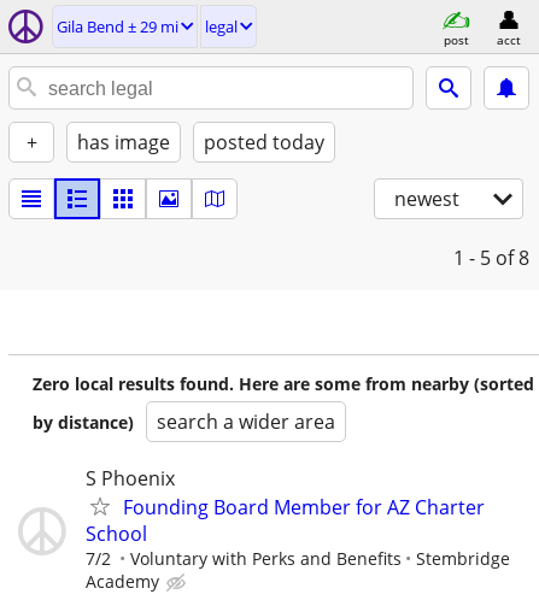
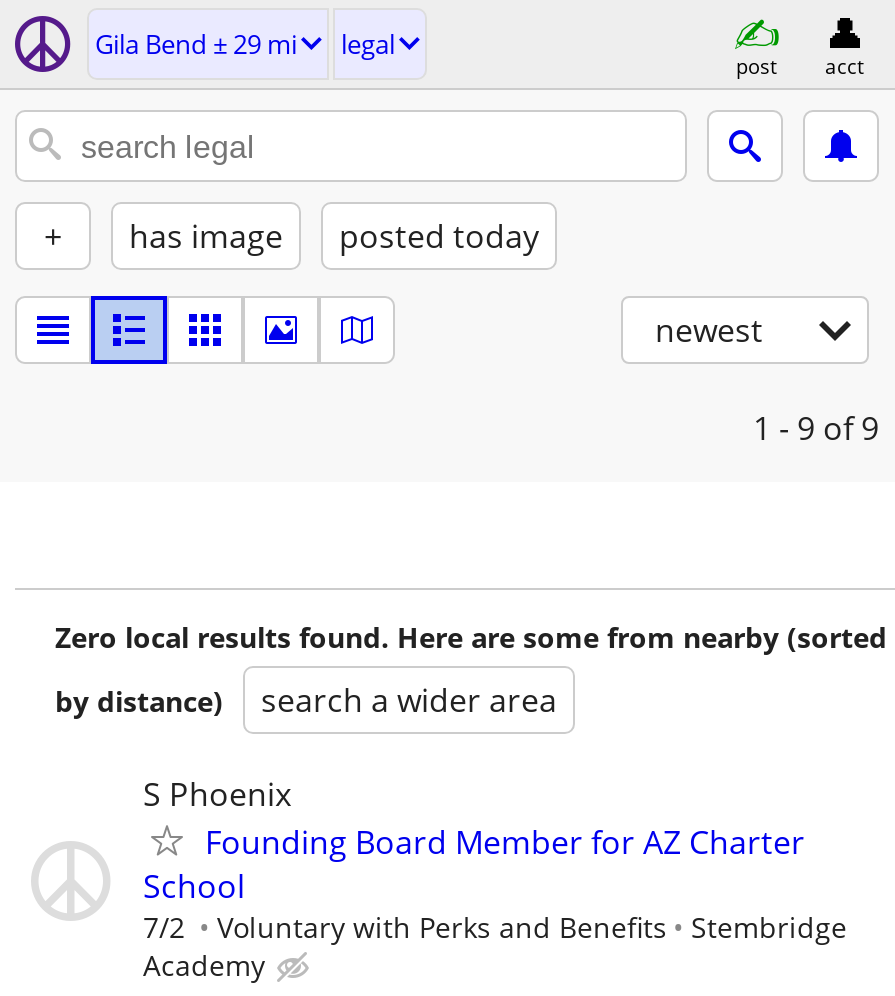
[453,245,529,271] 1 - 5 of 8 -> [753,406,879,450] 1 - 9 of 9

